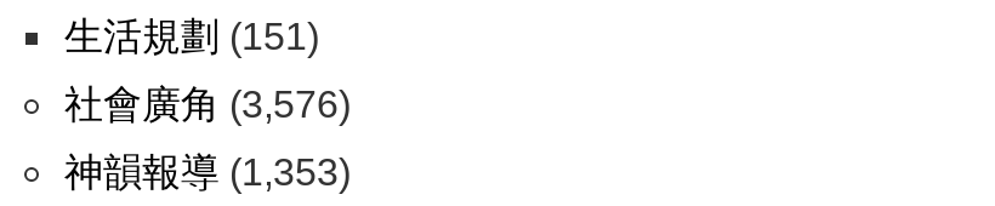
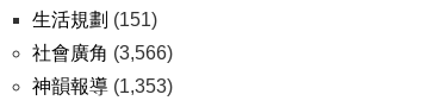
[64,84,351,125] 社會廣角(3,576) -> [32,43,173,63] 社會廣角(3,566)

